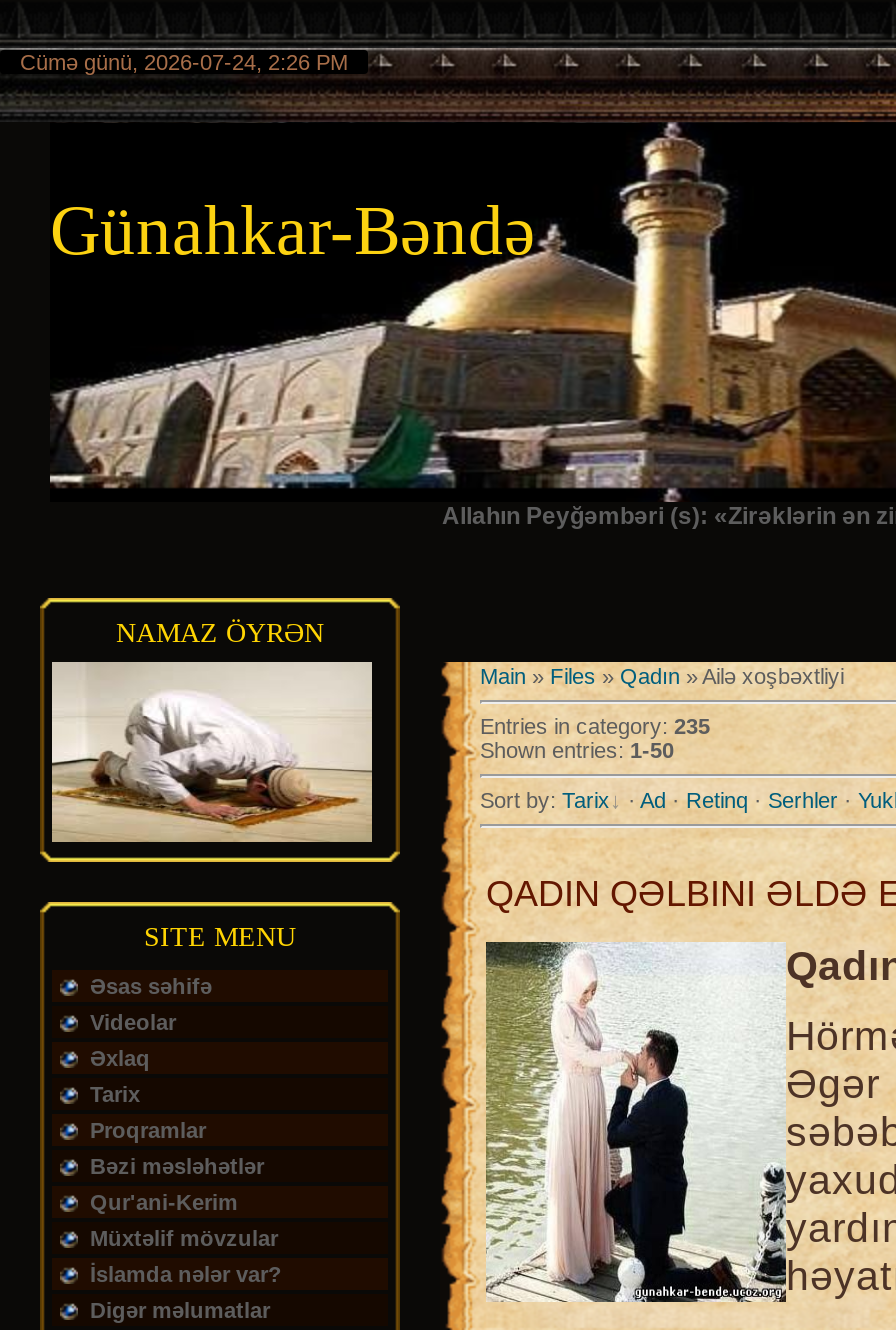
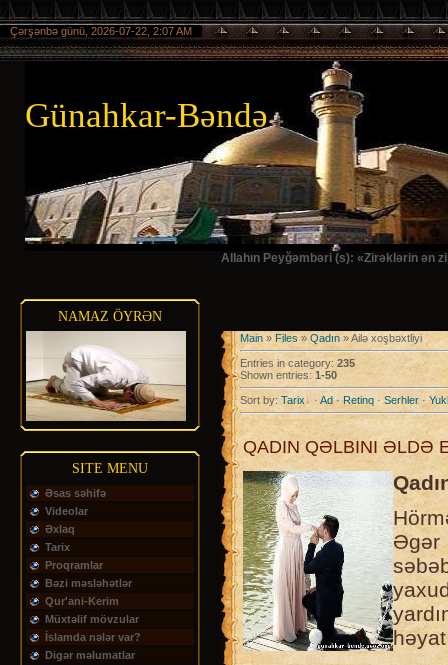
[20,50,348,74] Cümə günü, 2026-07-24, 2:26 PM -> [10,25,192,37] Çərşənbə günü, 2026-07-22, 2:07 AM

